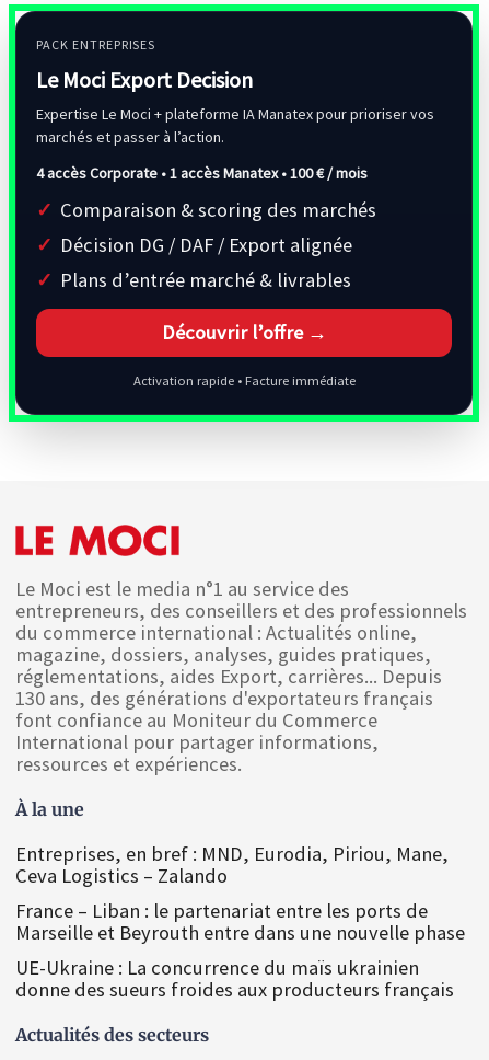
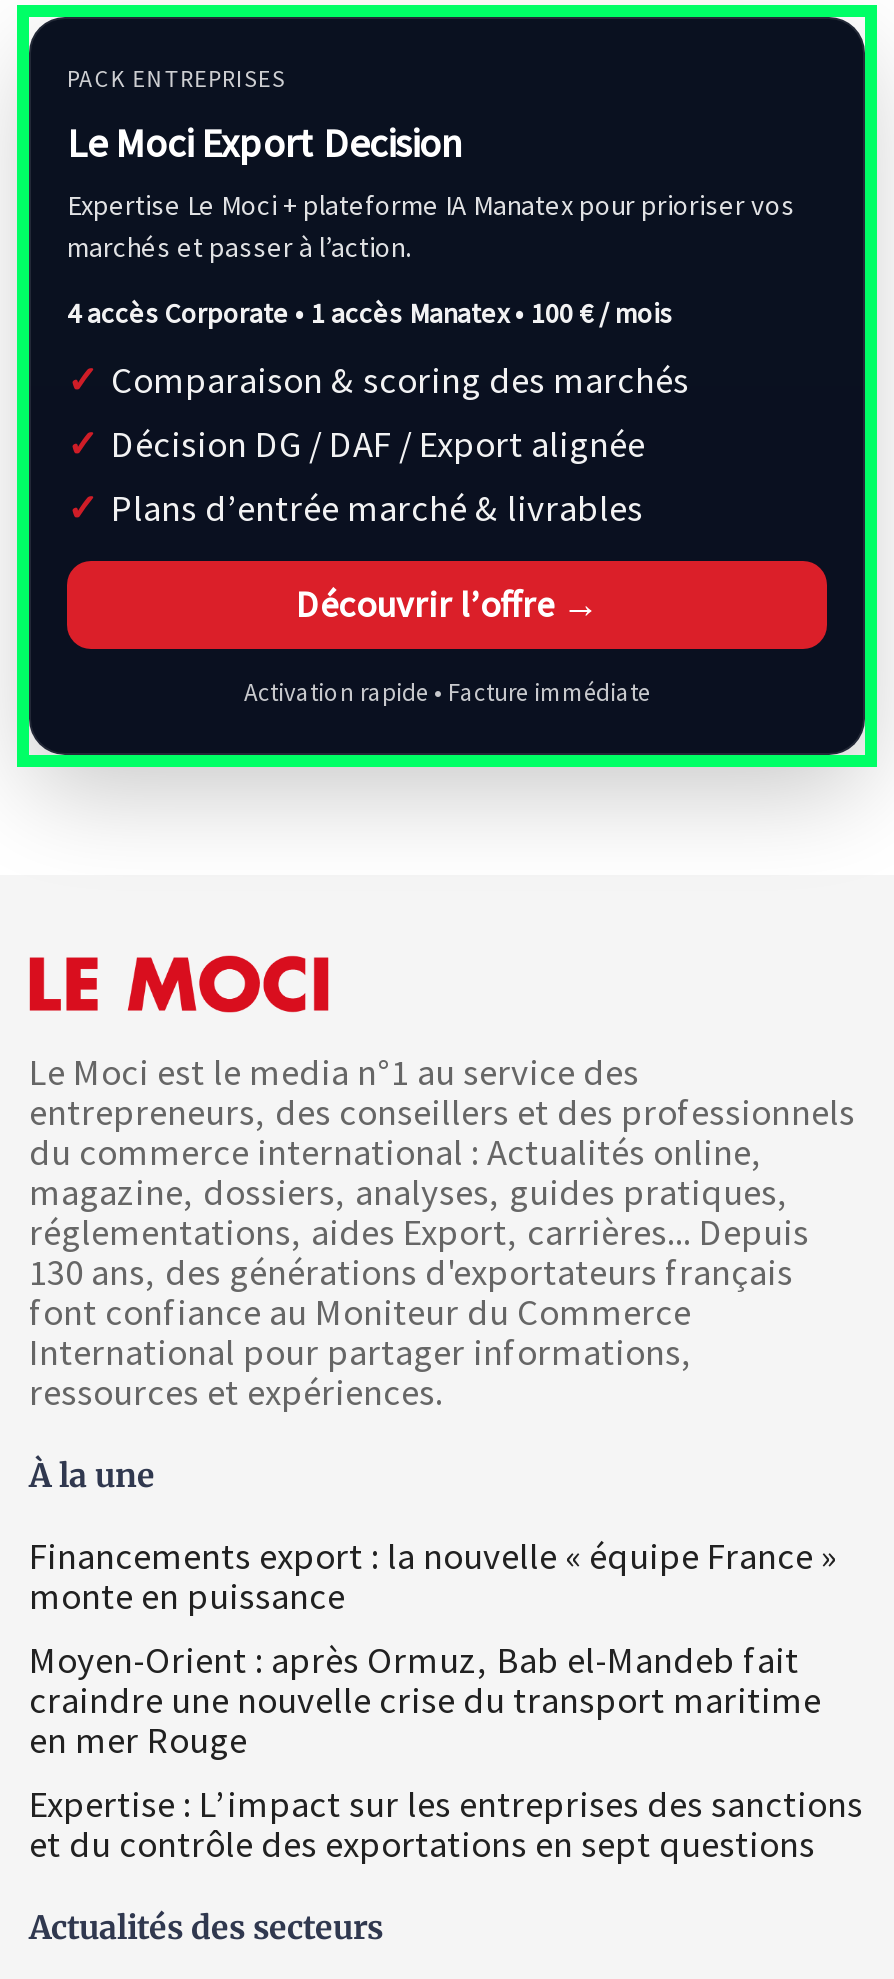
[15,841,469,1002] Entreprises, en bref : MND, Eurodia, Piriou, Mane, | Ceva Logistics – Zalando | France – Liban : le partenariat entre les ports de | Marseille et Beyrouth entre dans une nouvelle phase | UE-Ukraine : La concurrence du maïs ukrainien | donne des sueurs froides aux producteurs français -> [29,1534,863,1868] Financements export : la nouvelle « équipe France » | monte en puissance | Moyen-Orient : après Ormuz, Bab el-Mandeb fait | craindre une nouvelle crise du transport maritime | en mer Rouge | Expertise : L’impact sur les entreprises des sanctions | et du contrôle des exportations en sept questions

